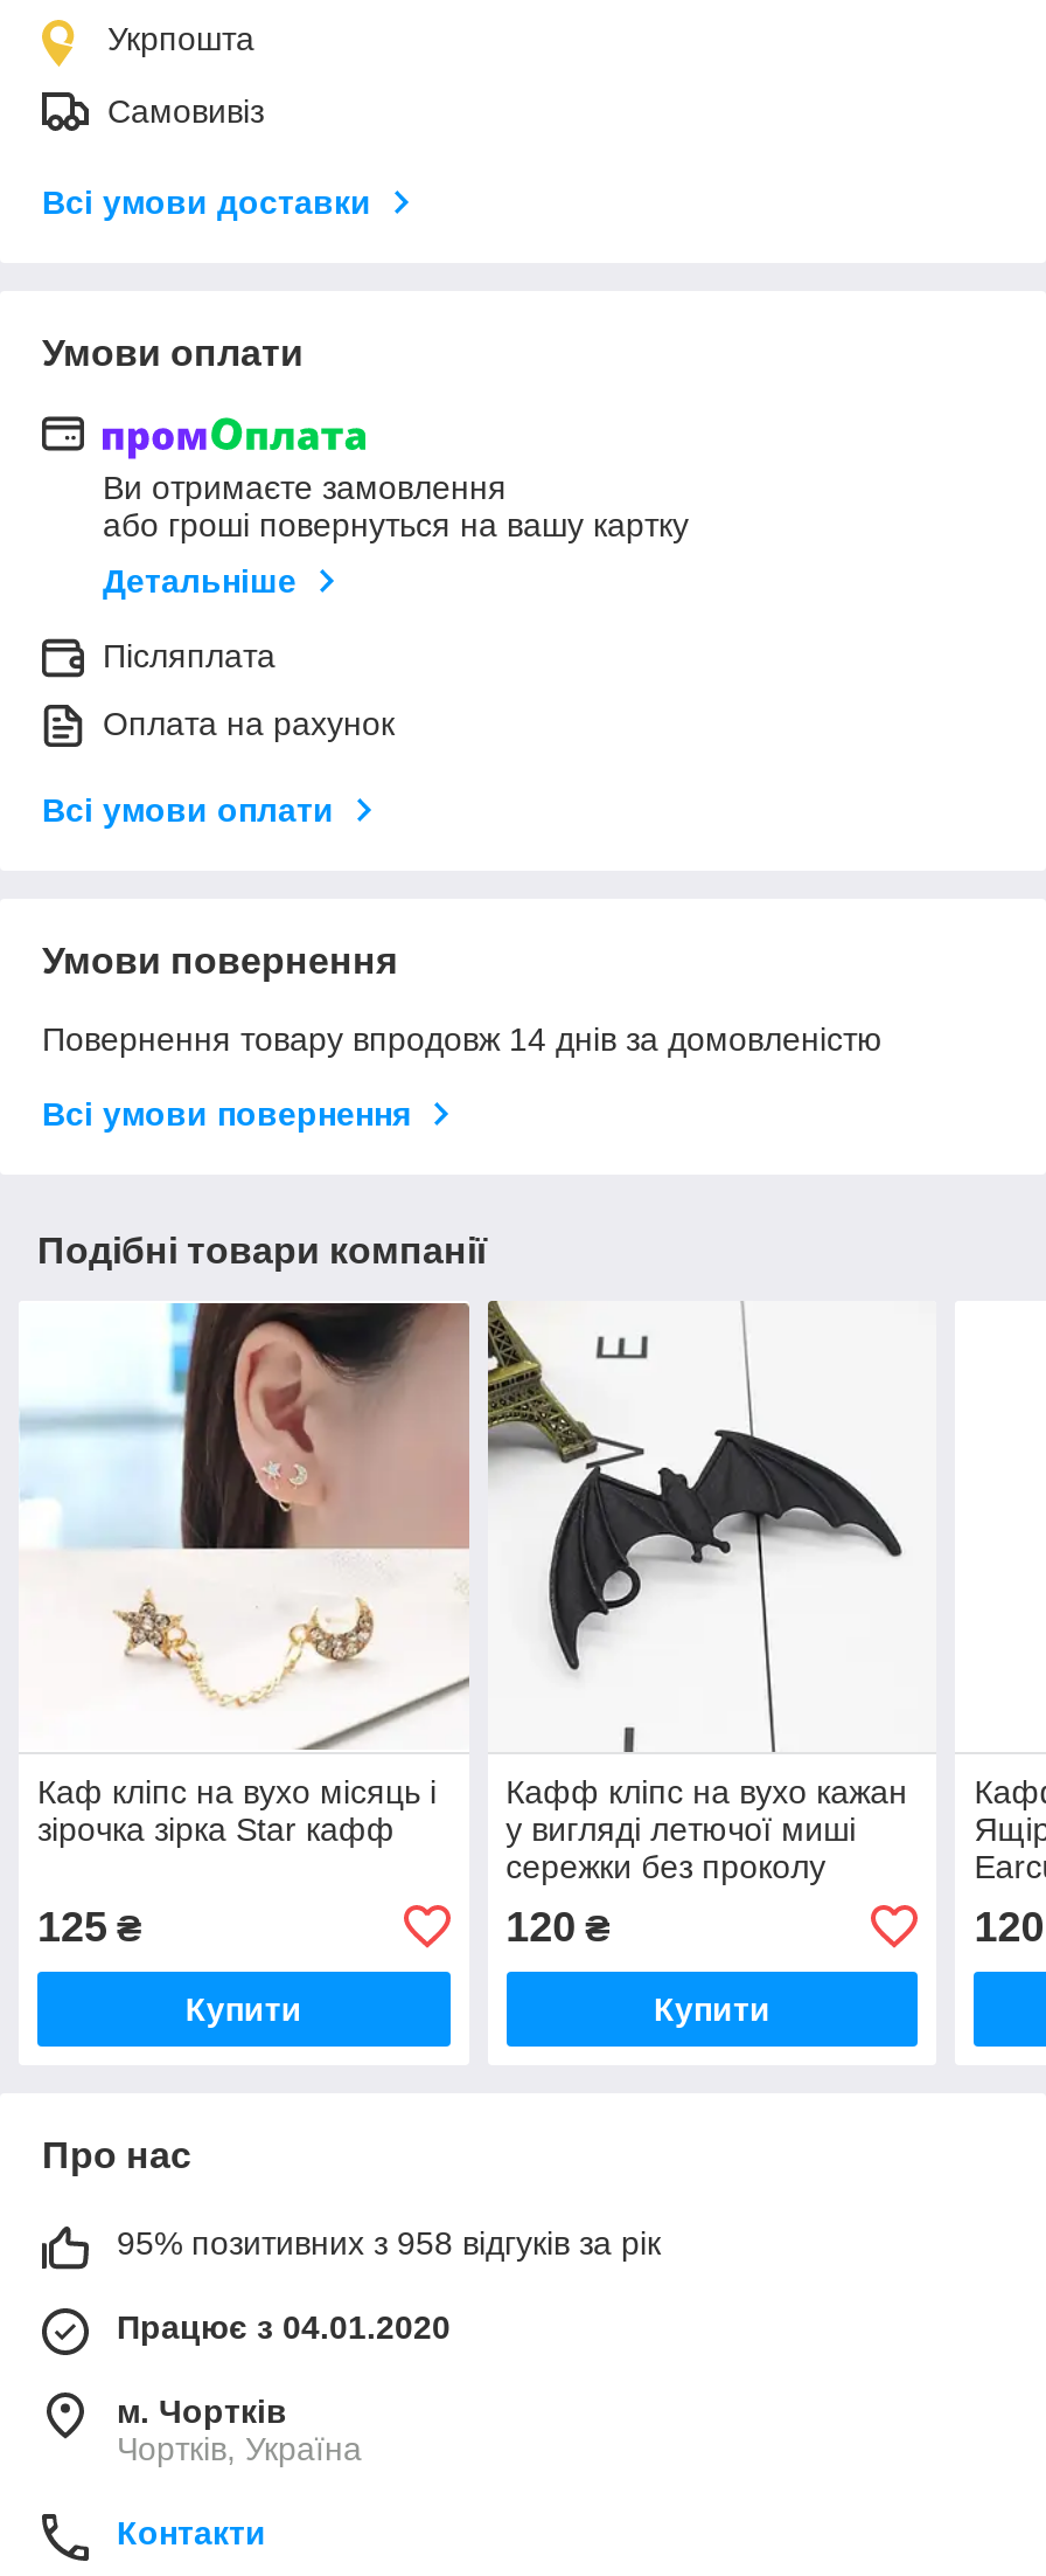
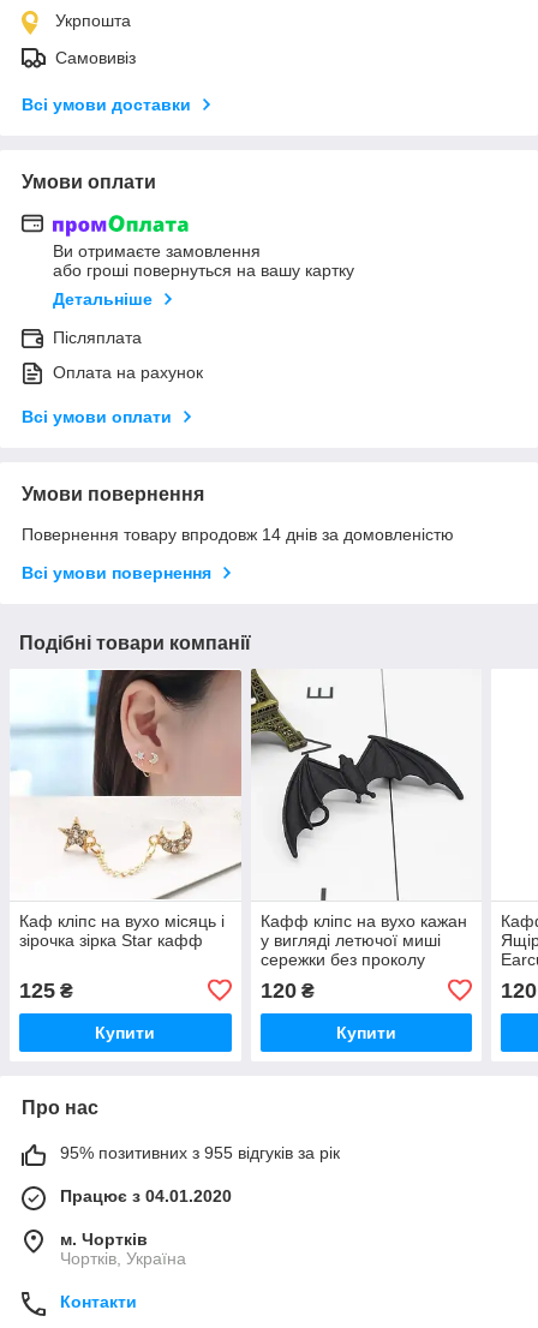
[117,2224,661,2261] 95% позитивних з 958 відгуків за рік -> [60,1143,340,1162] 95% позитивних з 955 відгуків за рік

